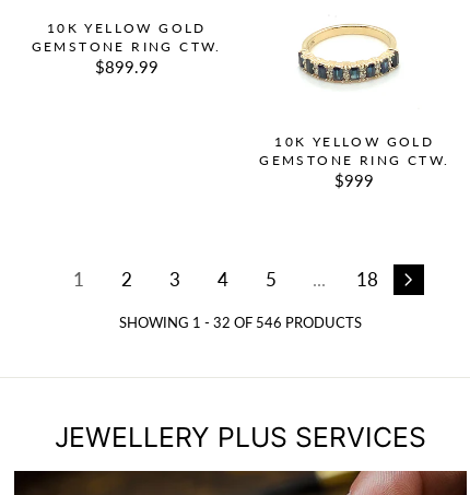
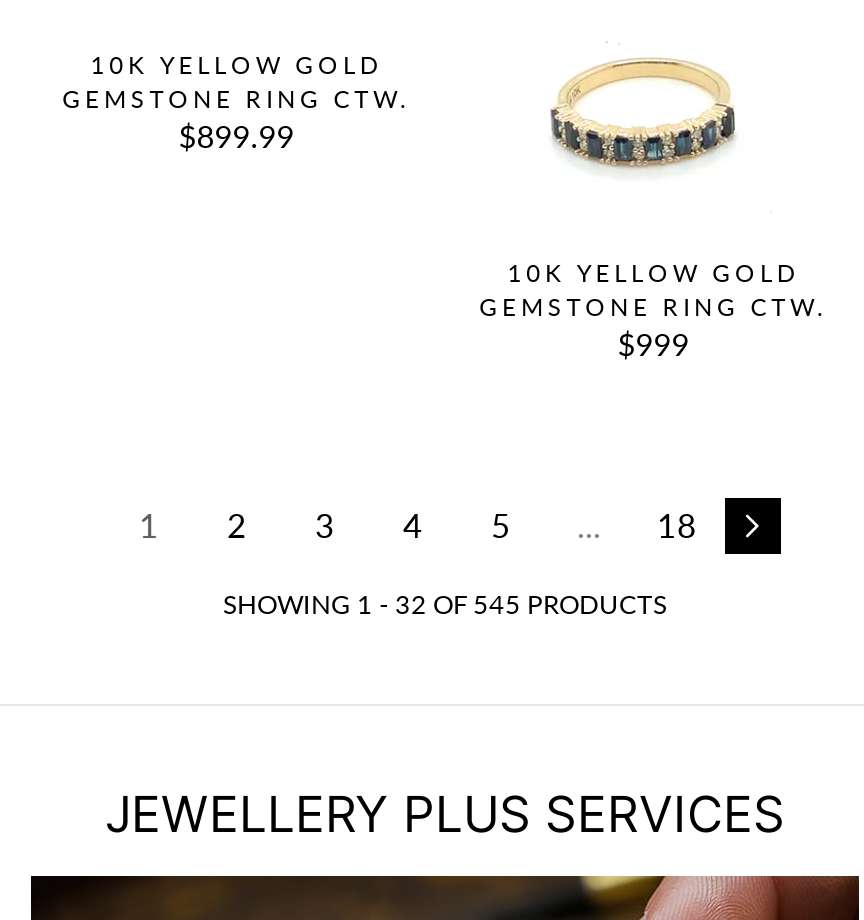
[119,313,362,331] SHOWING 1 - 32 OF 546 PRODUCTS -> [223,588,667,620] SHOWING 1 - 32 OF 545 PRODUCTS

